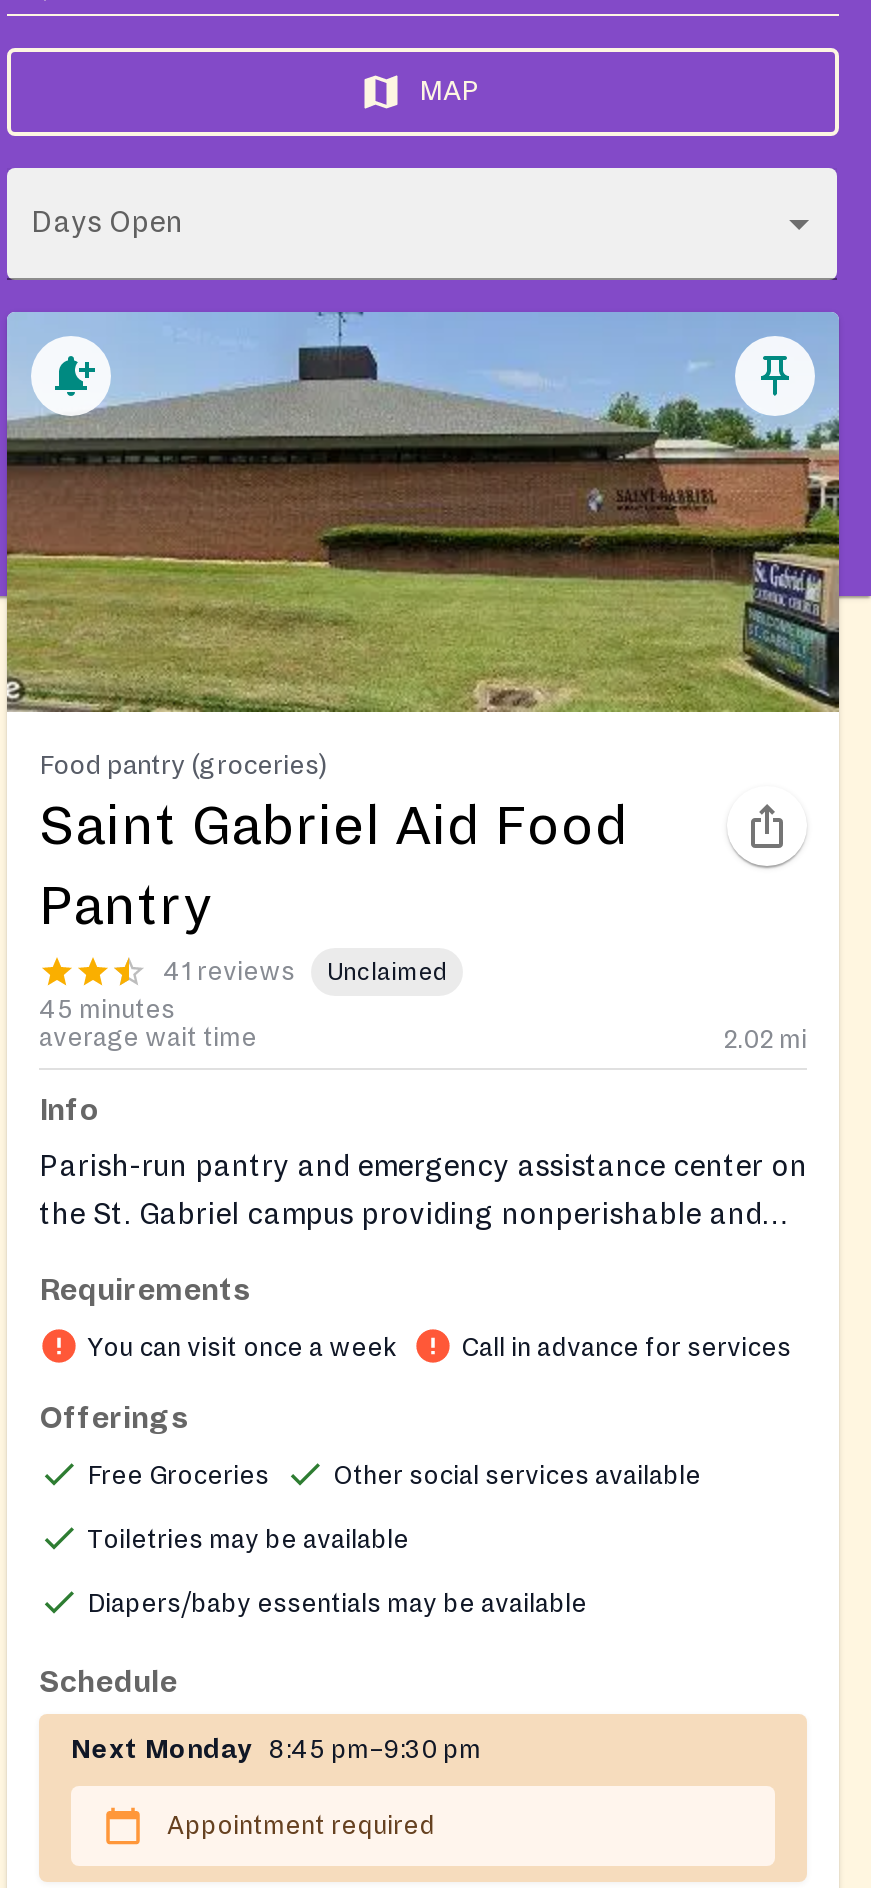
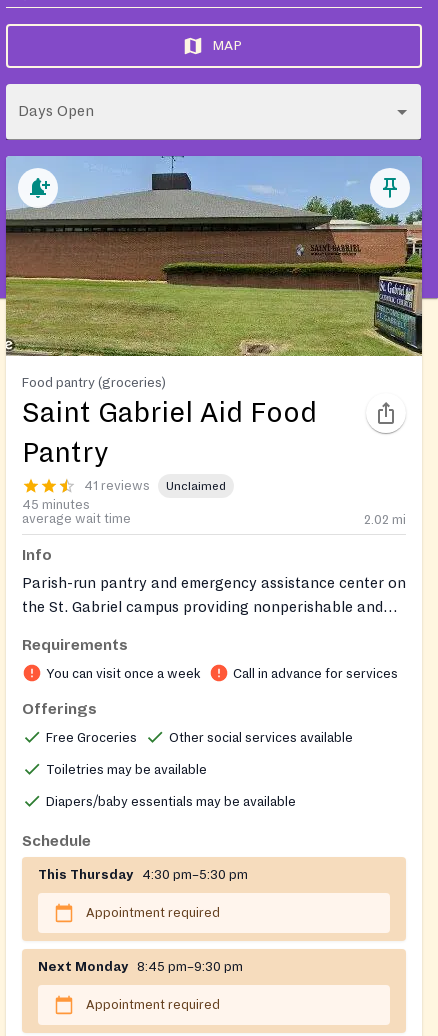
none -> [38,868,248,920] This Thursday 4:30 pm–5:30 pm | Appointment required

